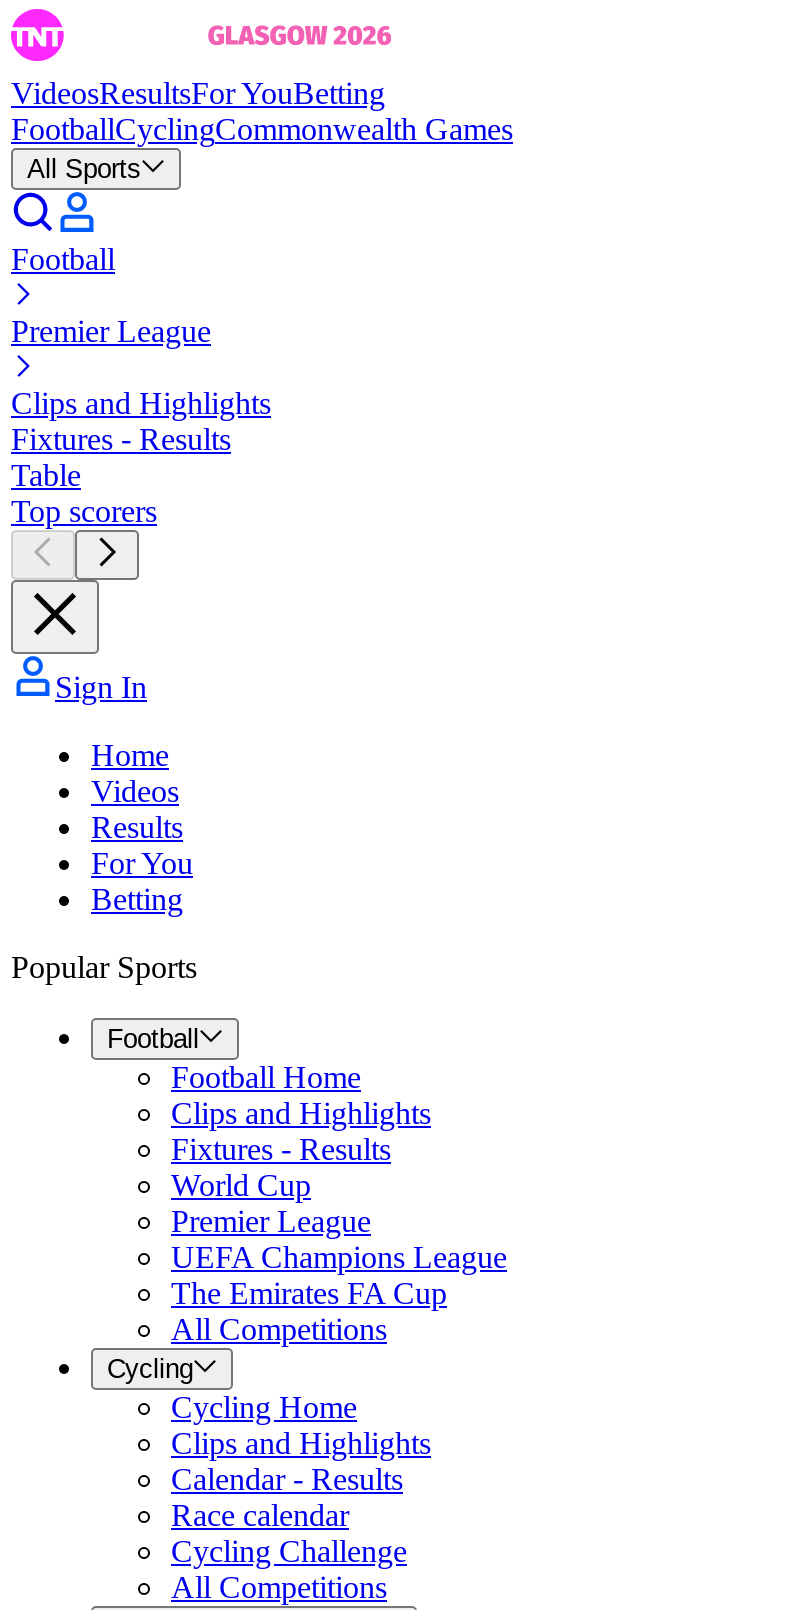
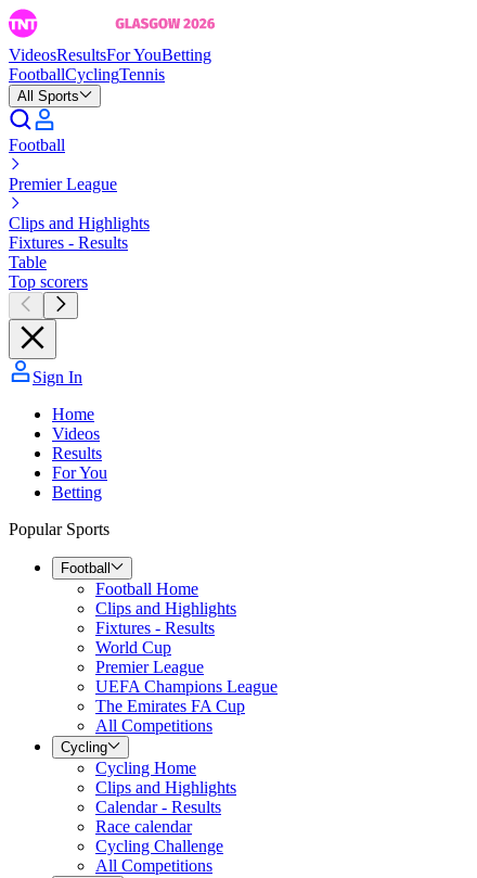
[11,112,513,146] FootballCyclingCommonwealth Games -> [9,65,165,84] FootballCyclingTennis

